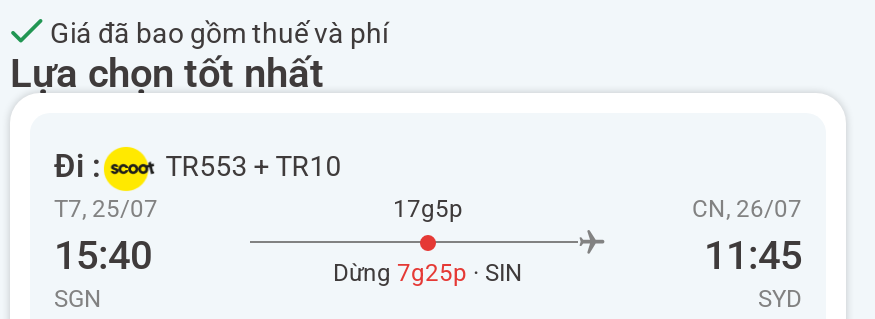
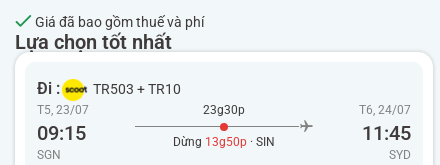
[54,150,342,279] TR553 + TR10 | T7, 25/07 | 15:40 -> [37,81,181,145] TR503 + TR10 | T5, 23/07 | 09:15
[393,195,463,223] 17g5p -> [203,103,245,117] 23g30p
[692,195,802,223] CN, 26/07 -> [359,103,411,117] T6, 24/07
[333,259,523,287] Dừng 7g25p · SIN -> [173,135,275,149] Dừng 13g50p · SIN

